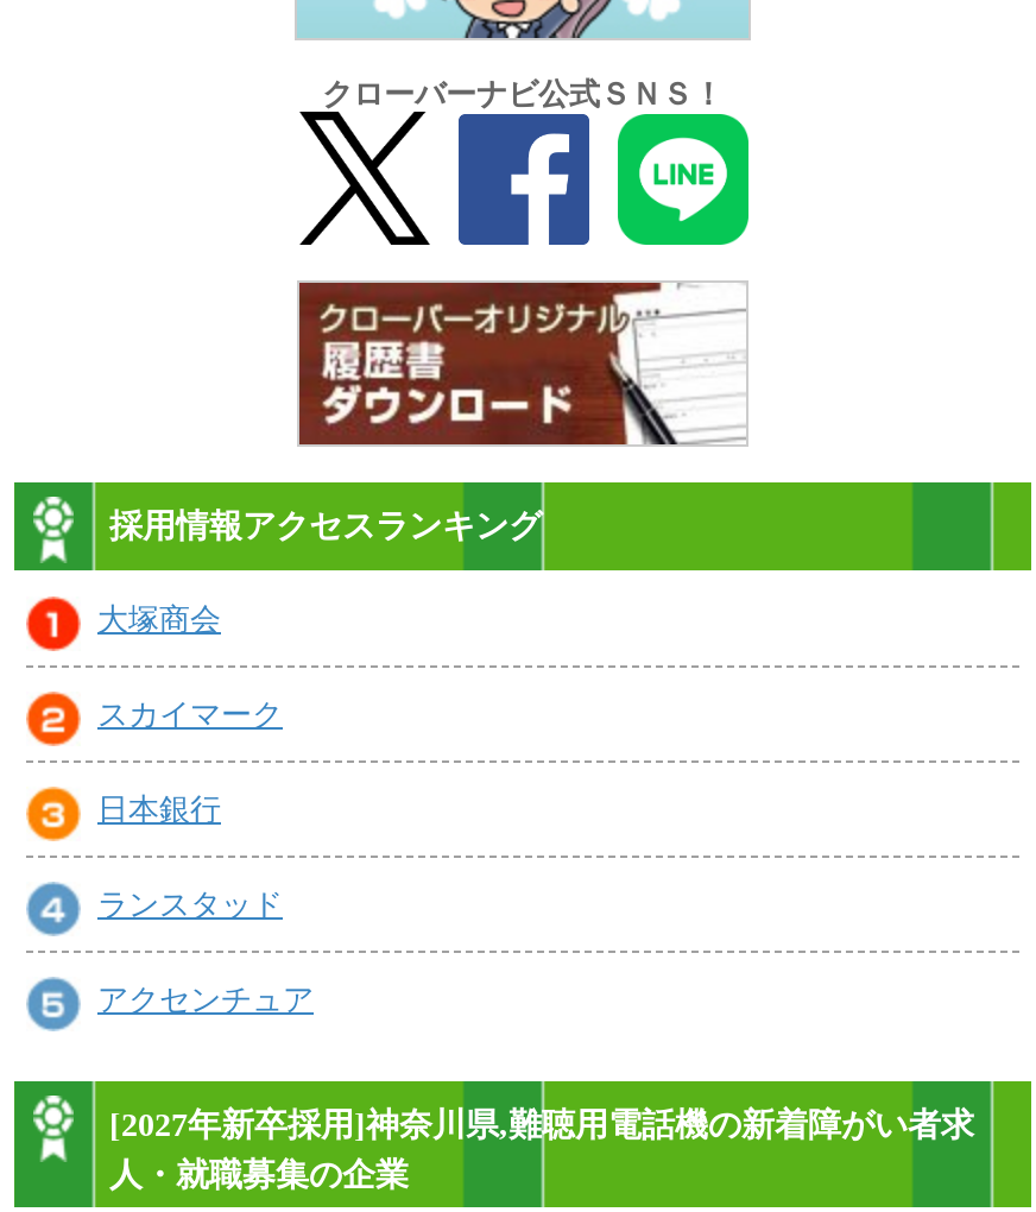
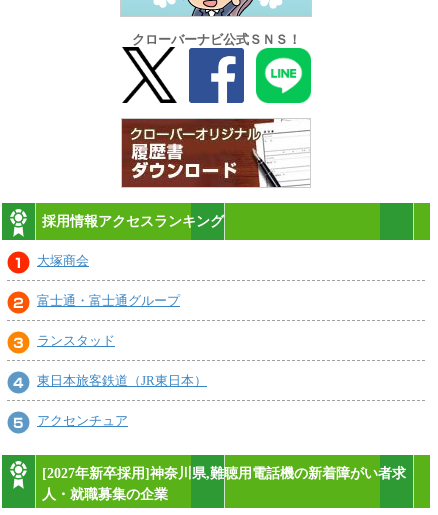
[97,696,283,827] スカイマーク | 日本銀行 -> [37,293,180,308] 富士通・富士通グループ
moved [97,886,283,922] -> [37,333,115,348]: ランスタッド
none -> [37,373,207,388] 東日本旅客鉄道（JR東日本）

